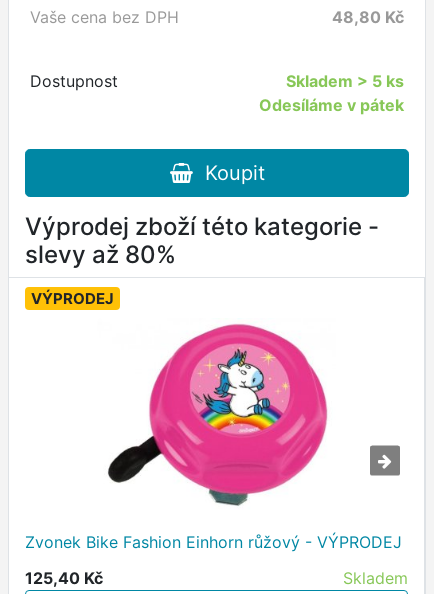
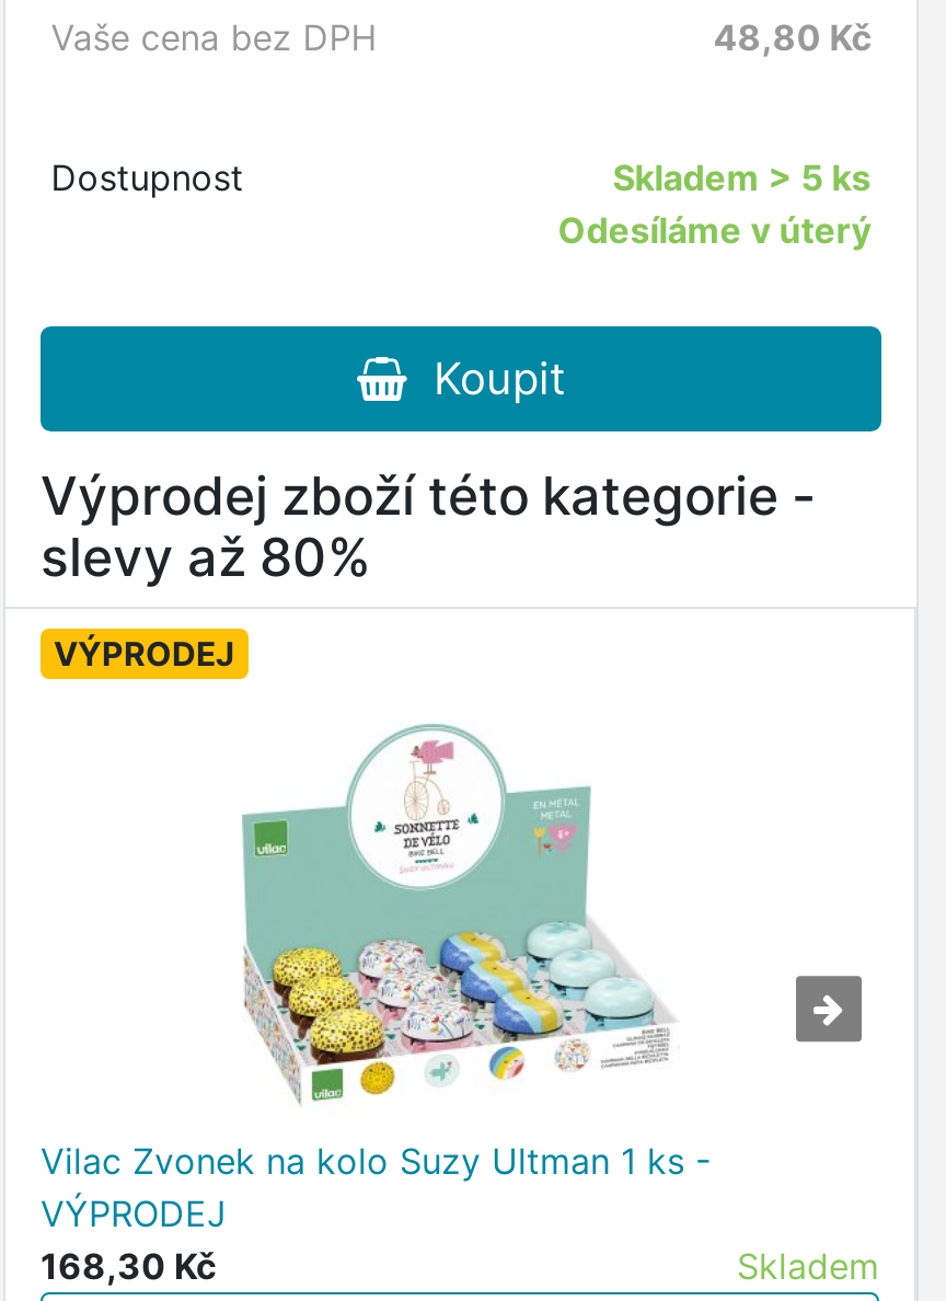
[259,95,404,115] Odesíláme v pátek -> [558,208,871,252] Odesíláme v úterý
[25,323,402,588] [image] | Zvonek Bike Fashion Einhorn růžový - VÝPRODEJ | 125,40 Kč -> [41,710,711,1288] [image] | Vilac Zvonek na kolo Suzy Ultman 1 ks - | VÝPRODEJ | 168,30 Kč

